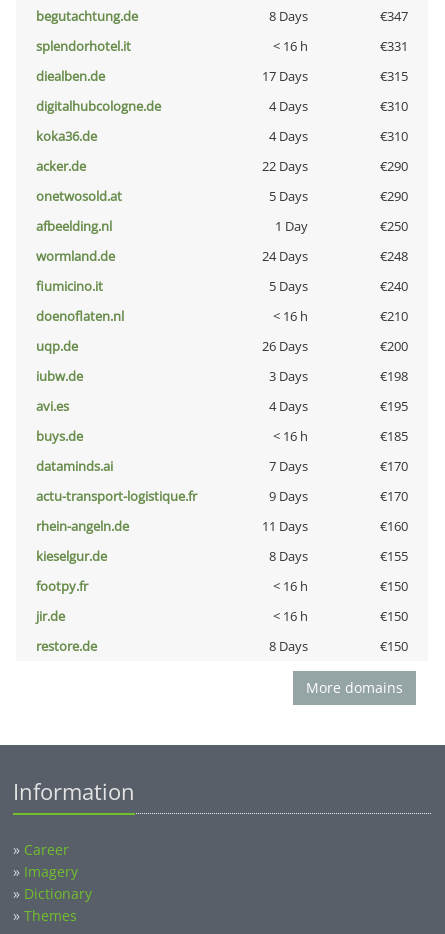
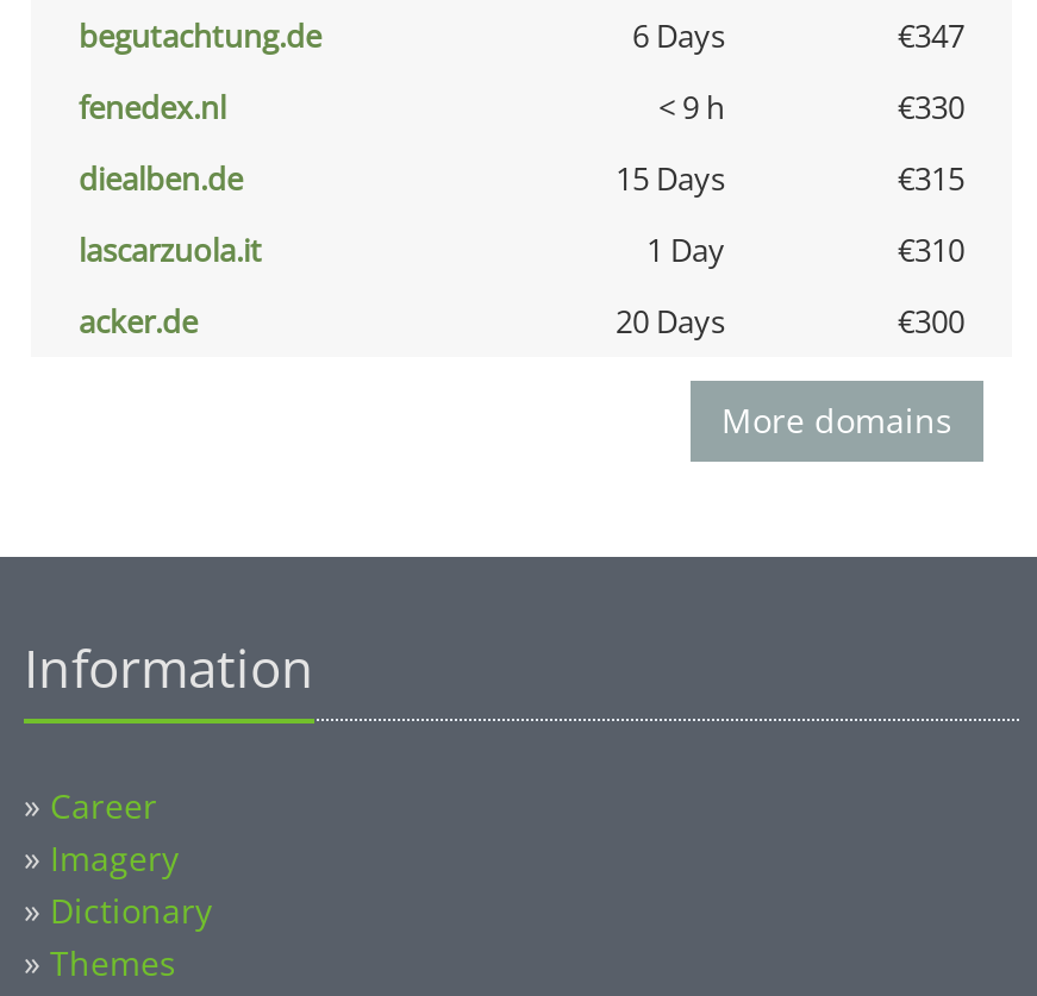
[268,7,307,25] 8 Days -> [632,14,725,57] 6 Days
[36,37,408,55] splendorhotel.it | < 16 h | €331 -> [79,86,964,129] fenedex.nl | < 9 h | €330
[261,67,307,85] 17 Days -> [616,157,725,200] 15 Days
[36,97,408,145] digitalhubcologne.de | 4 Days | €310 | koka36.de | 4 Days -> [79,228,725,271] lascarzuola.it | 1 Day
[36,157,408,655] 22 Days | €290 | onetwosold.at | 5 Days | €290 | afbeelding.nl | 1 Day | €250 | wormland.de | 24 Days | €248 | fiumicino.it | 5 Days | €240 | doenoflaten.nl | < 16 h | €210 | uqp.de | 26 Days | €200 | iubw.de | 3 Days | €198 | avi.es | 4 Days | €195 | buys.de | < 16 h | €185 | dataminds.ai | 7 Days | €170 | actu-transport-logistique.fr | 9 Days | €170 | rhein-angeln.de | 11 Days | €160 | kieselgur.de | 8 Days | €155 | footpy.fr | < 16 h | €150 | jir.de | < 16 h | €150 | restore.de | 8 Days | €150 -> [616,300,964,343] 20 Days | €300

